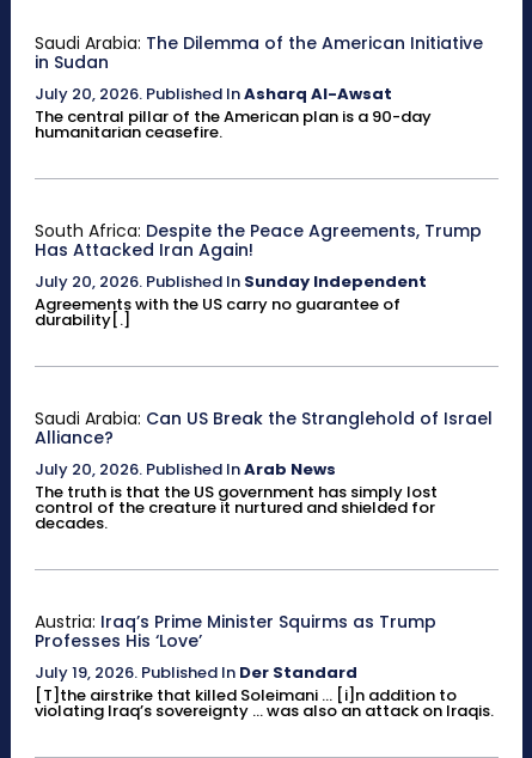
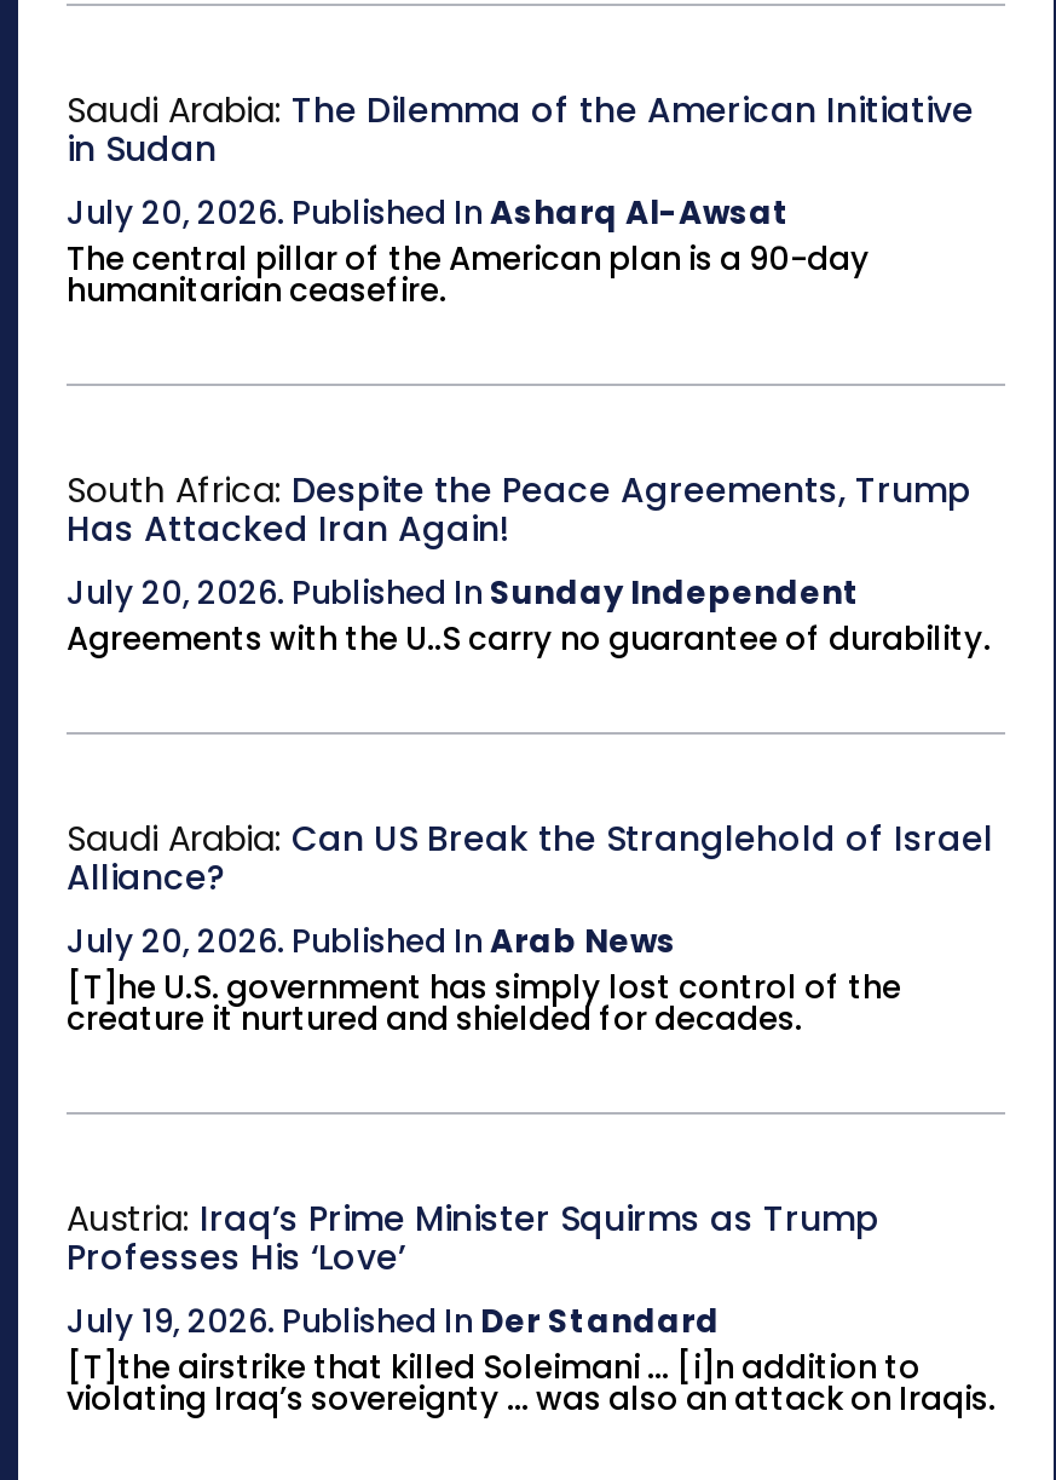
[35,293,400,331] Agreements with the US carry no guarantee of | durability[.] -> [67,616,991,662] Agreements with the U..S carry no guarantee of durability.
[35,481,438,534] The truth is that the US government has simply lost | control of the creature it nurtured and shielded for | decades. -> [67,964,901,1042] [T]he U.S. government has simply lost control of the | creature it nurtured and shielded for decades.

